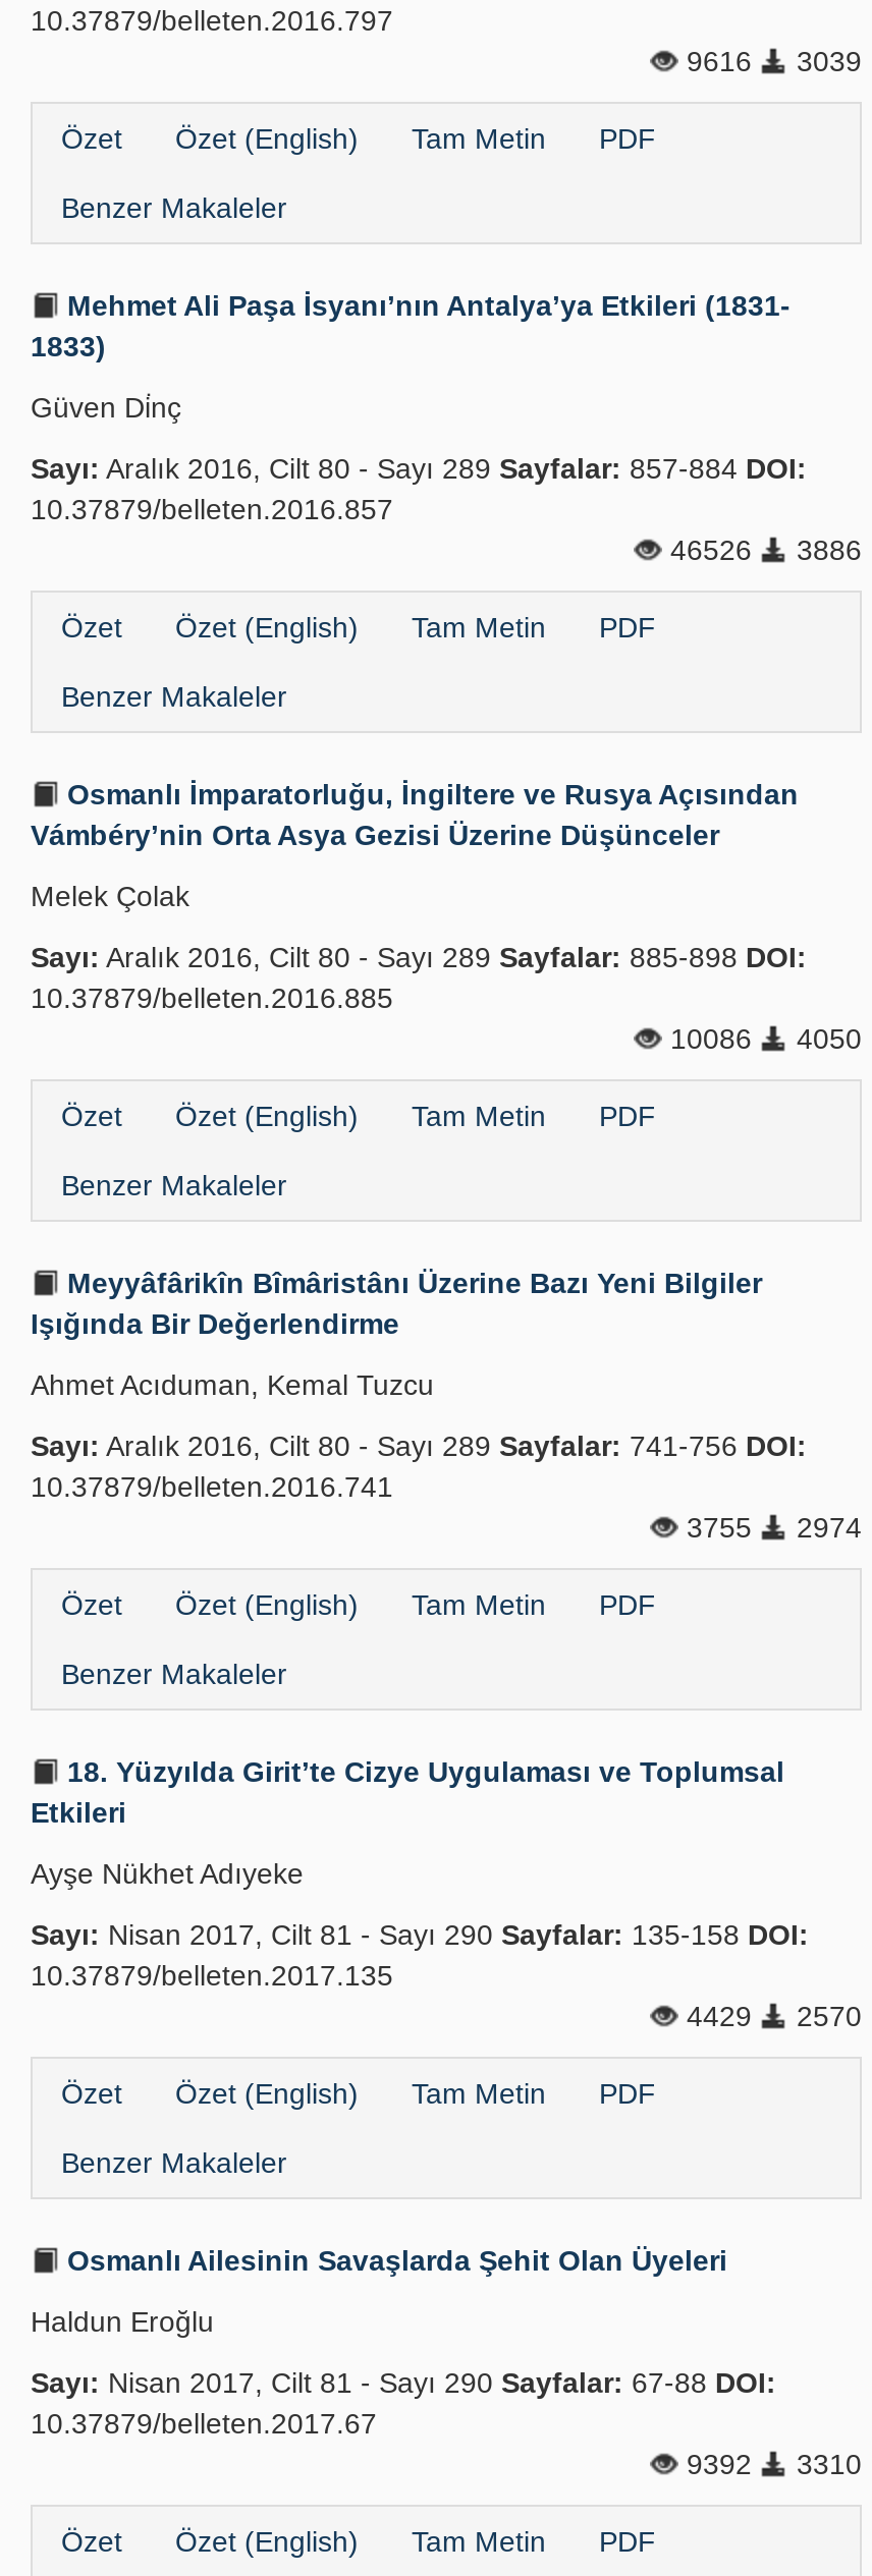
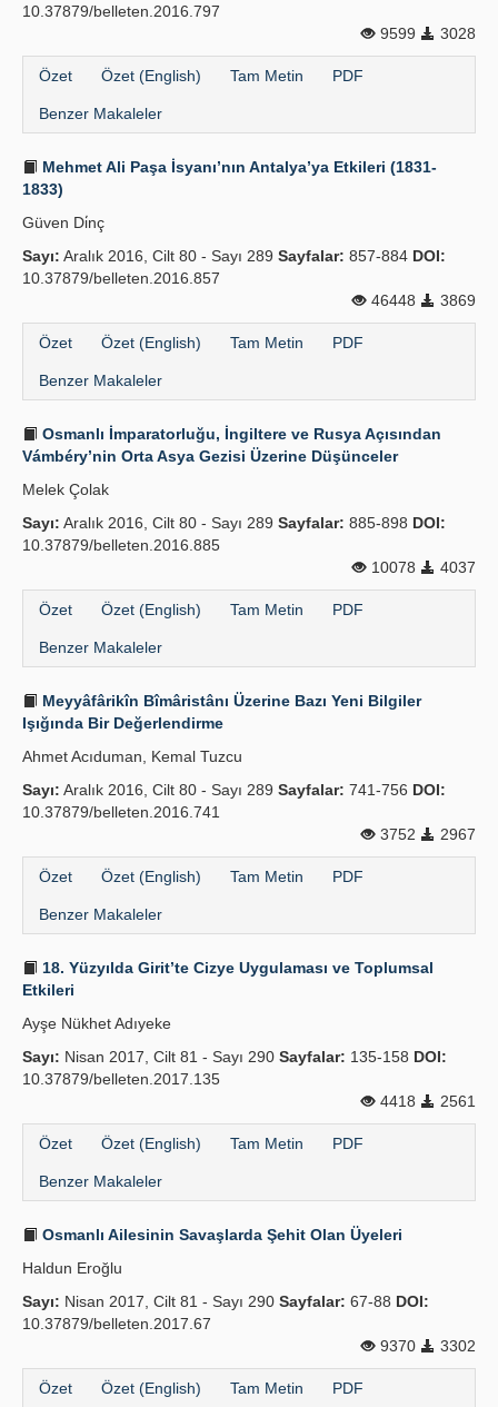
[678,45,760,77] 9616 -> [376,24,420,42] 9599
[788,45,862,77] 3039 -> [436,24,476,42] 3028
[662,534,760,566] 46526 -> [367,291,420,309] 46448
[788,534,862,566] 3886 -> [436,291,476,309] 3869
[662,1022,760,1055] 10086 -> [367,558,420,576] 10078
[788,1022,862,1055] 4050 -> [436,558,476,576] 4037
[678,1511,760,1544] 3755 -> [376,825,420,843] 3752
[788,1511,862,1544] 2974 -> [436,825,476,843] 2967
[678,2000,760,2032] 4429 -> [376,1092,420,1110] 4418
[788,2000,862,2032] 2570 -> [436,1092,476,1110] 2561
[678,2448,760,2480] 9392 -> [376,1337,420,1355] 9370
[788,2448,862,2480] 3310 -> [436,1337,476,1355] 3302

